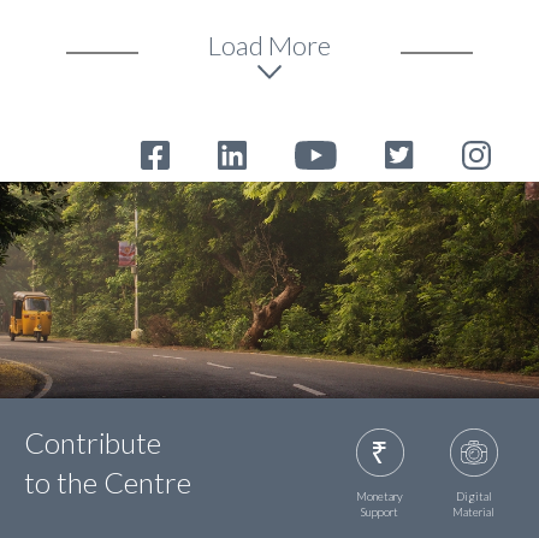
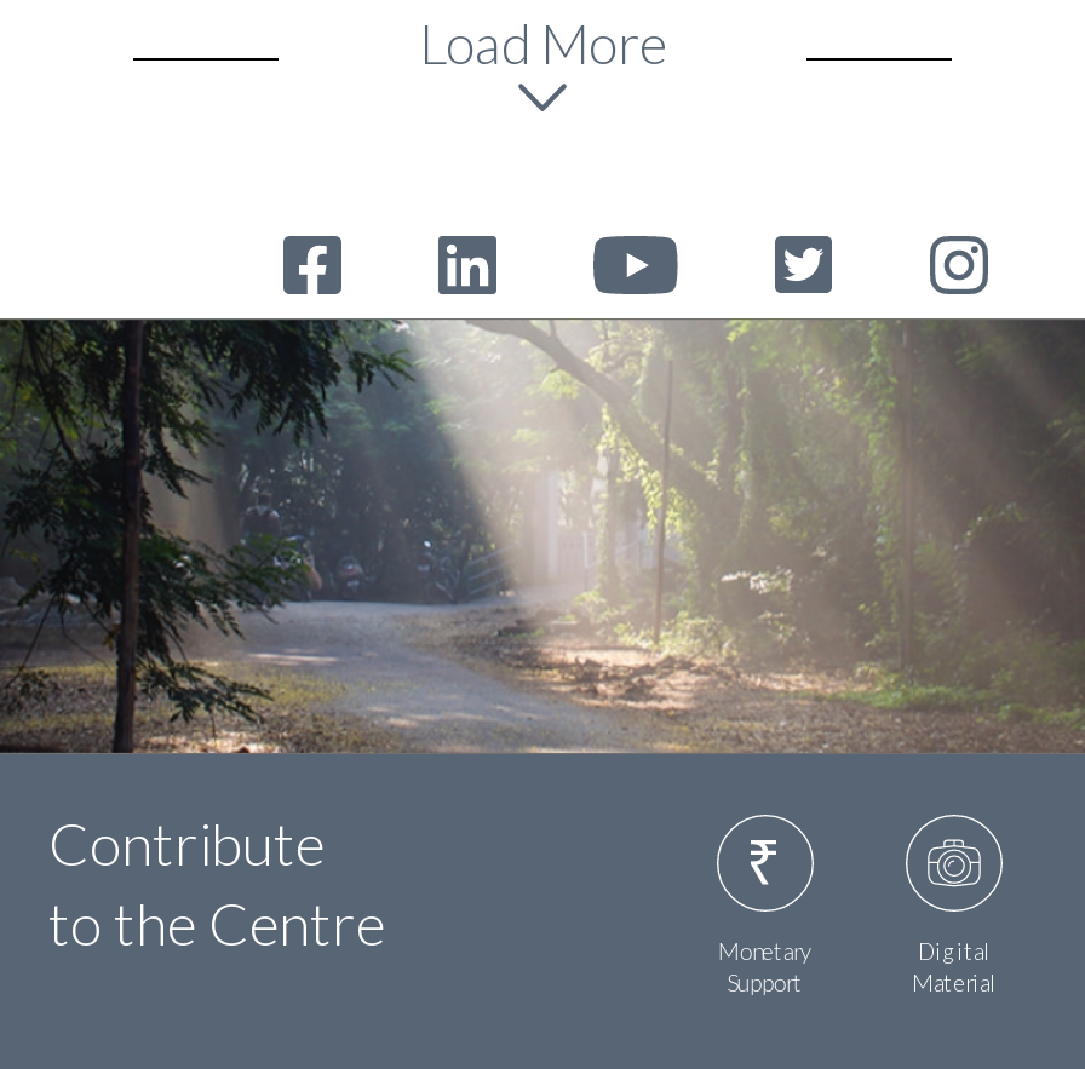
[4,181,535,398] [image] -> [7,316,1078,757] [image]

